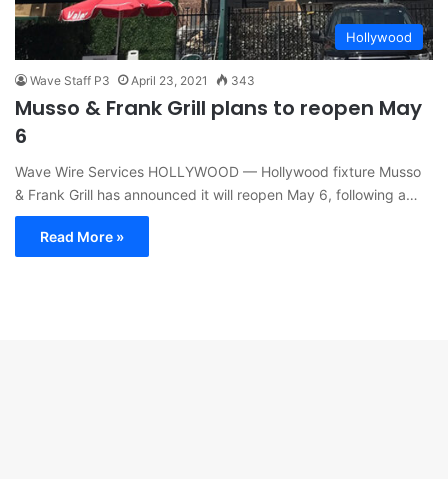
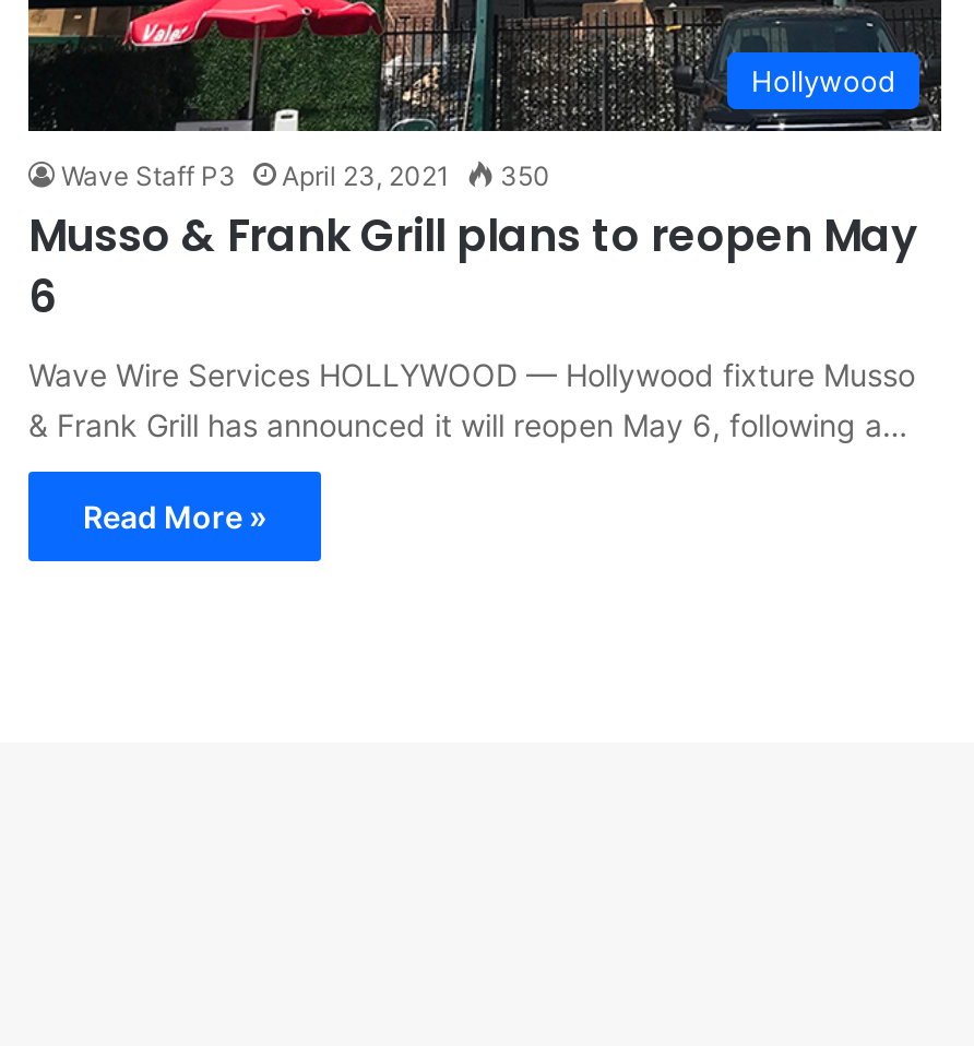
[30,73,255,88] Wave Staff P3 April 23, 2021 343 -> [61,160,550,193] Wave Staff P3 April 23, 2021 350

